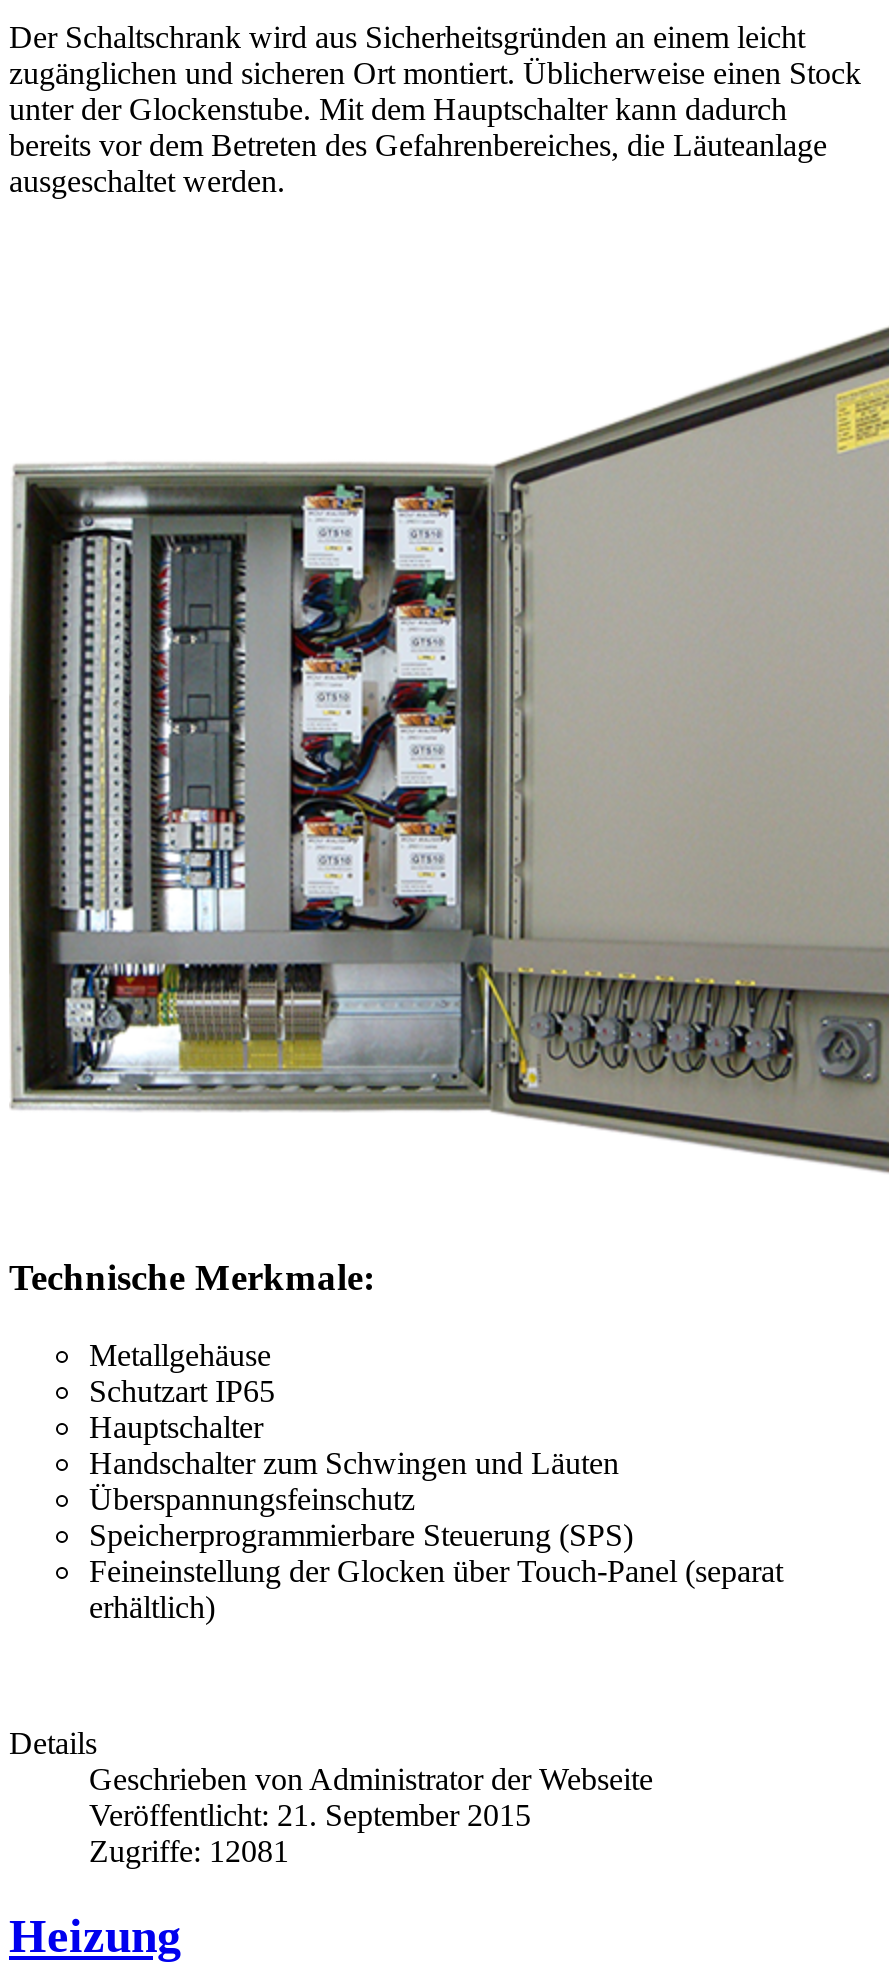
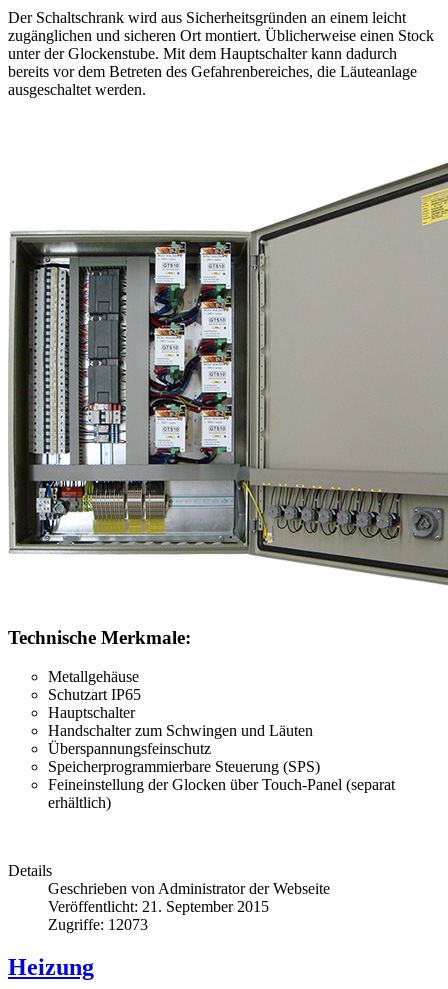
[89,1834,289,1868] Zugriffe: 12081 -> [48,916,148,933] Zugriffe: 12073

